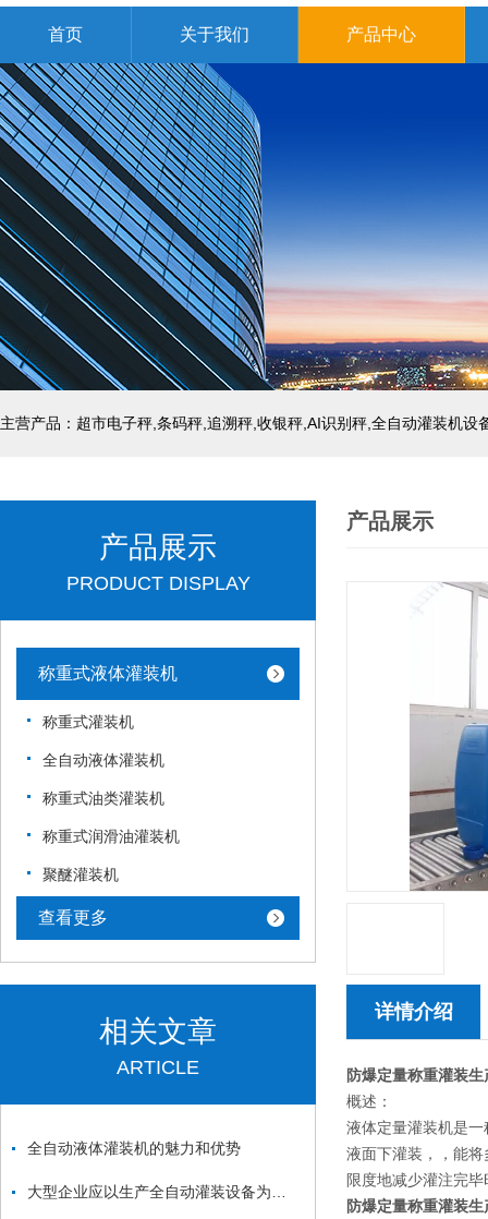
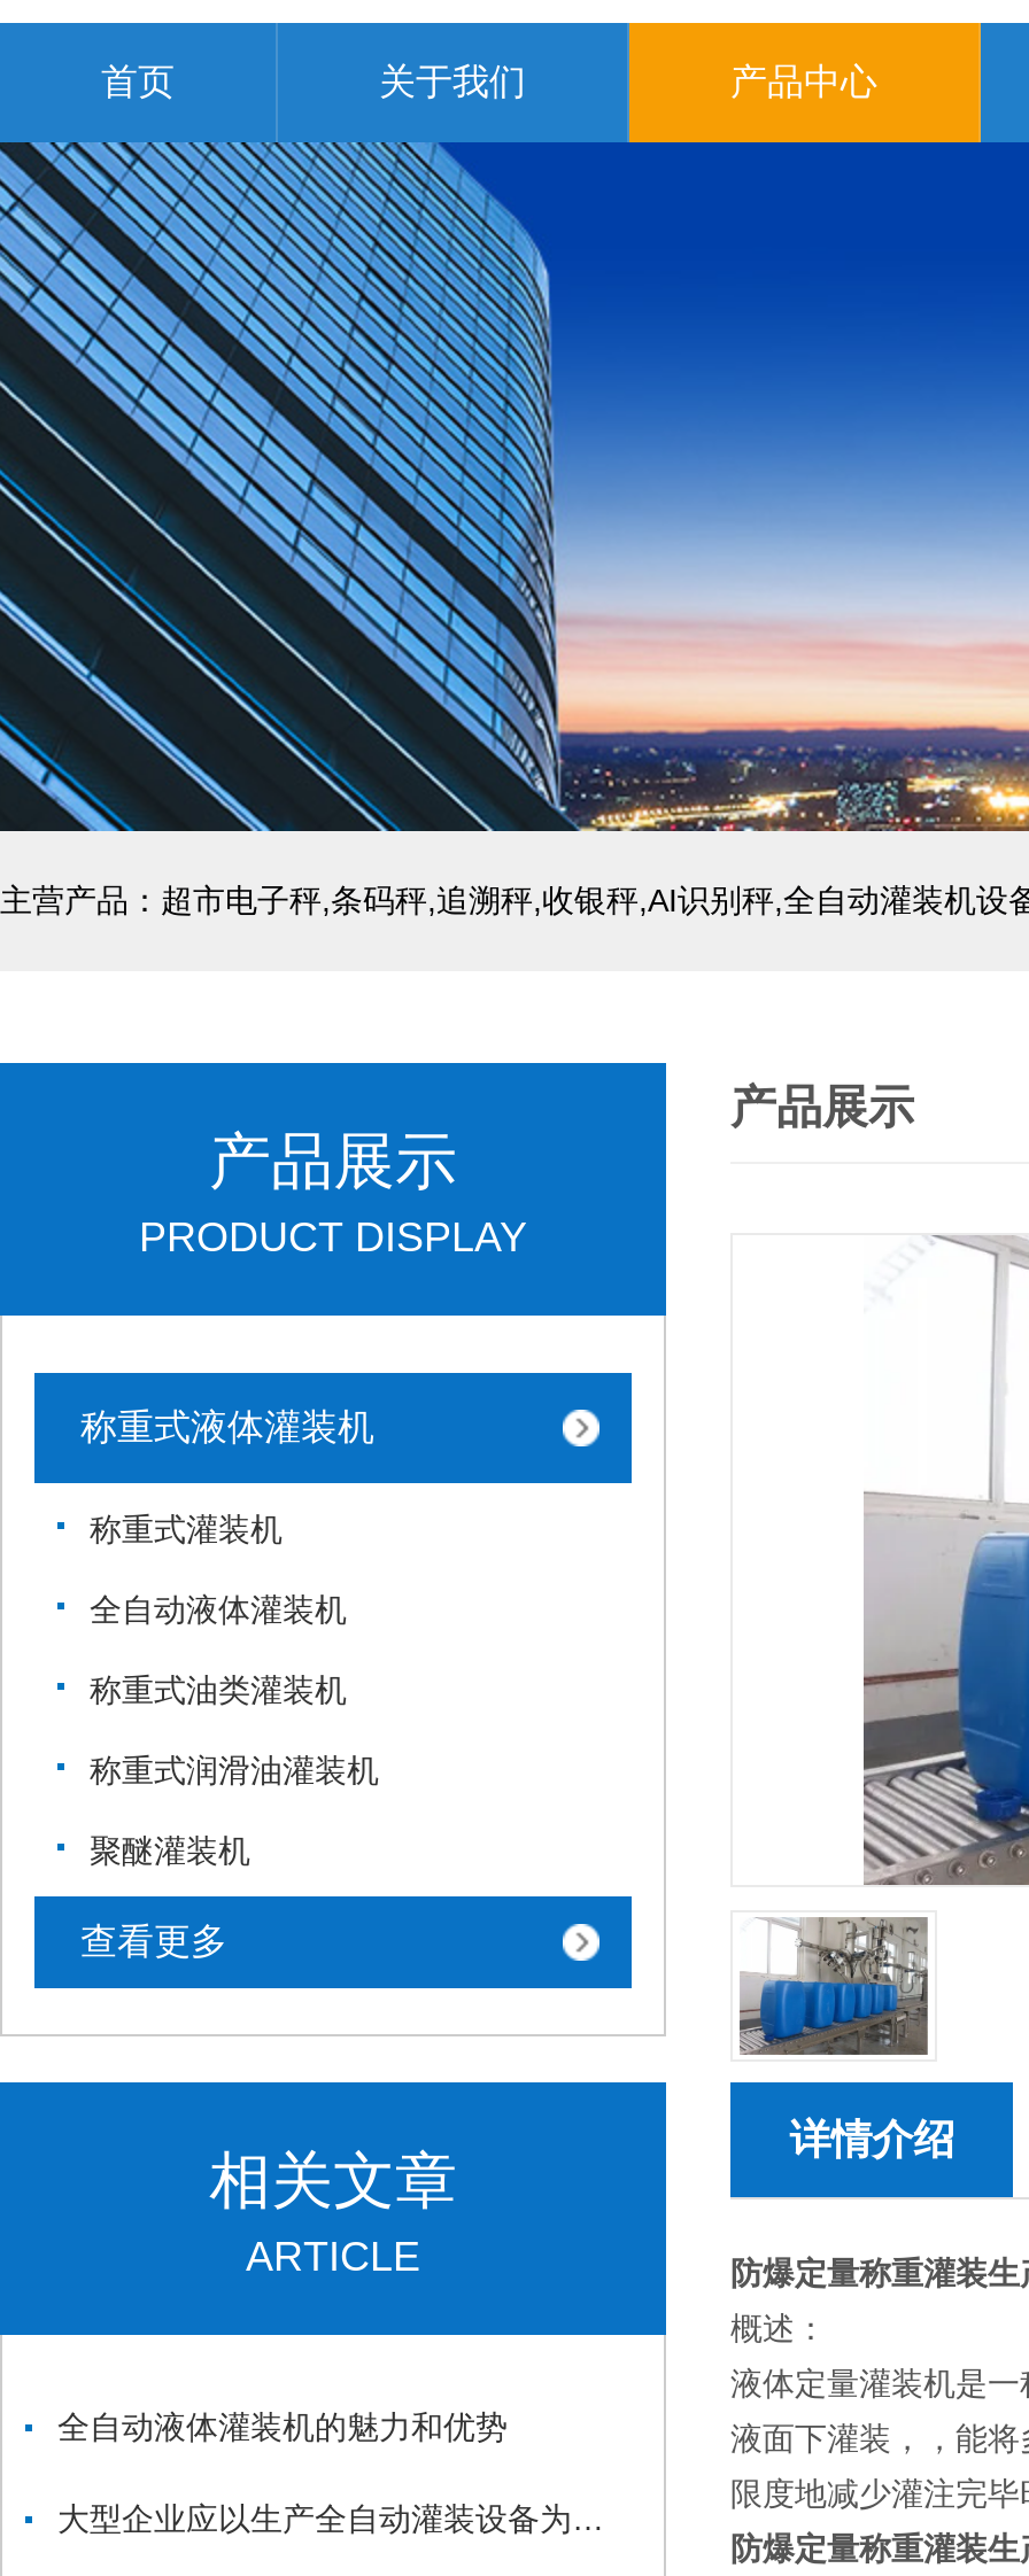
none -> [737,1915,930,2057] [image]

